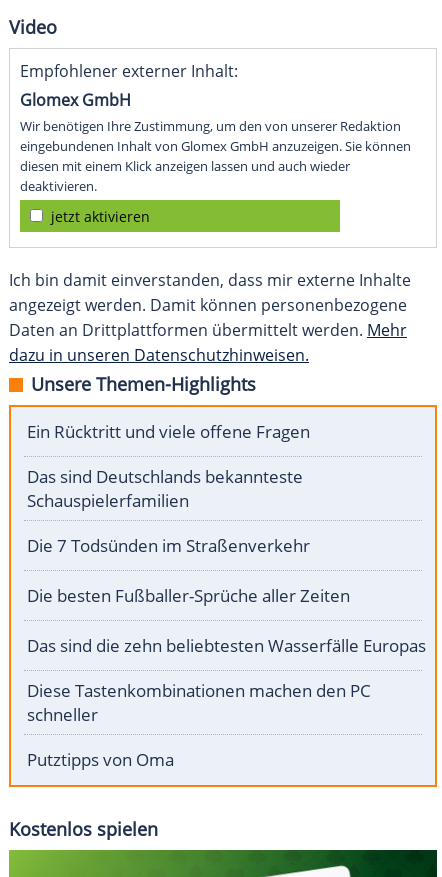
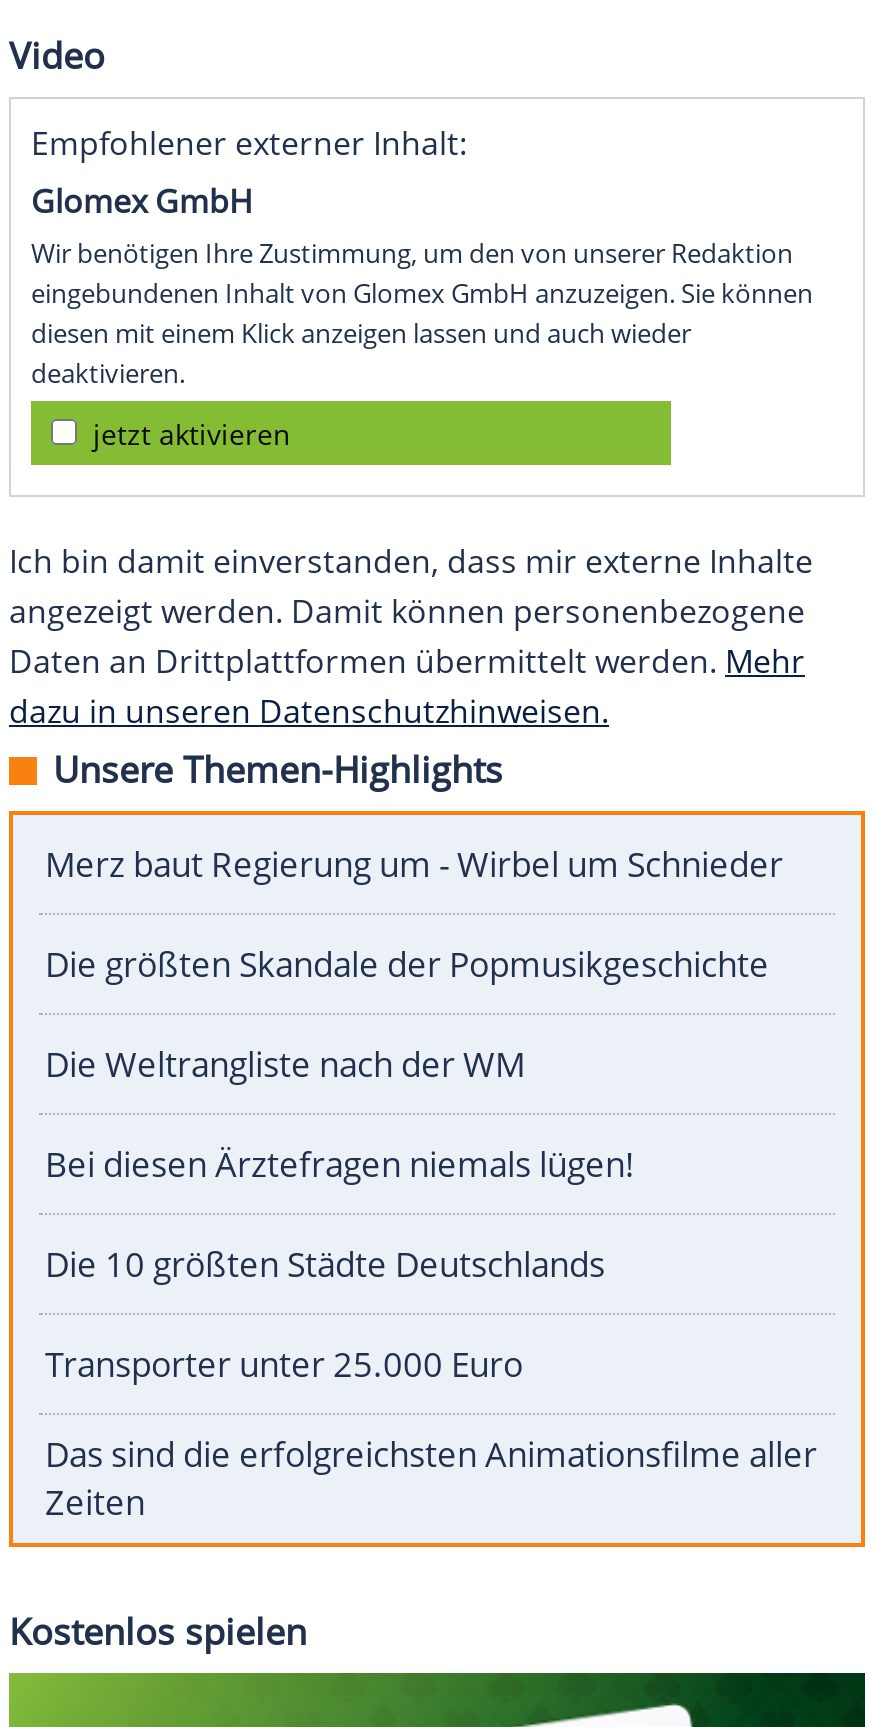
[27,420,310,443] Ein Rücktritt und viele offene Fragen -> [45,842,783,888] Merz baut Regierung um - Wirbel um Schnieder
[27,465,303,512] Das sind Deutschlands bekannteste | Schauspielerfamilien -> [45,942,769,988] Die größten Skandale der Popmusikgeschichte
[27,534,310,557] Die 7 Todsünden im Straßenverkehr -> [45,1042,525,1088] Die Weltrangliste nach der WM
[27,584,350,607] Die besten Fußballer-Sprüche aller Zeiten -> [45,1142,635,1188] Bei diesen Ärztefragen niemals lügen!
[27,634,426,657] Das sind die zehn beliebtesten Wasserfälle Europas -> [45,1242,605,1288] Die 10 größten Städte Deutschlands
[27,679,371,726] Diese Tastenkombinationen machen den PC | schneller -> [45,1342,523,1388] Transporter unter 25.000 Euro
[27,748,174,771] Putztipps von Oma -> [45,1432,817,1526] Das sind die erfolgreichsten Animationsfilme aller | Zeiten

